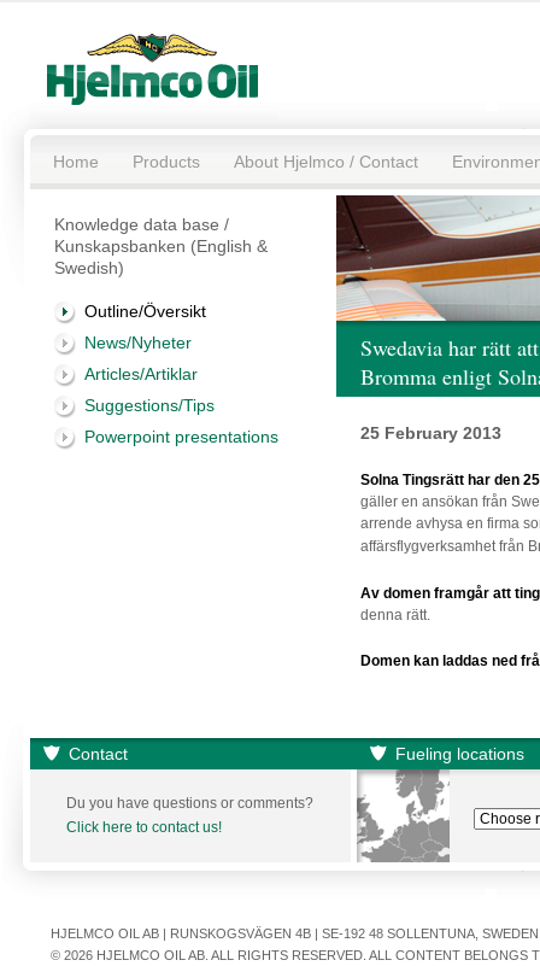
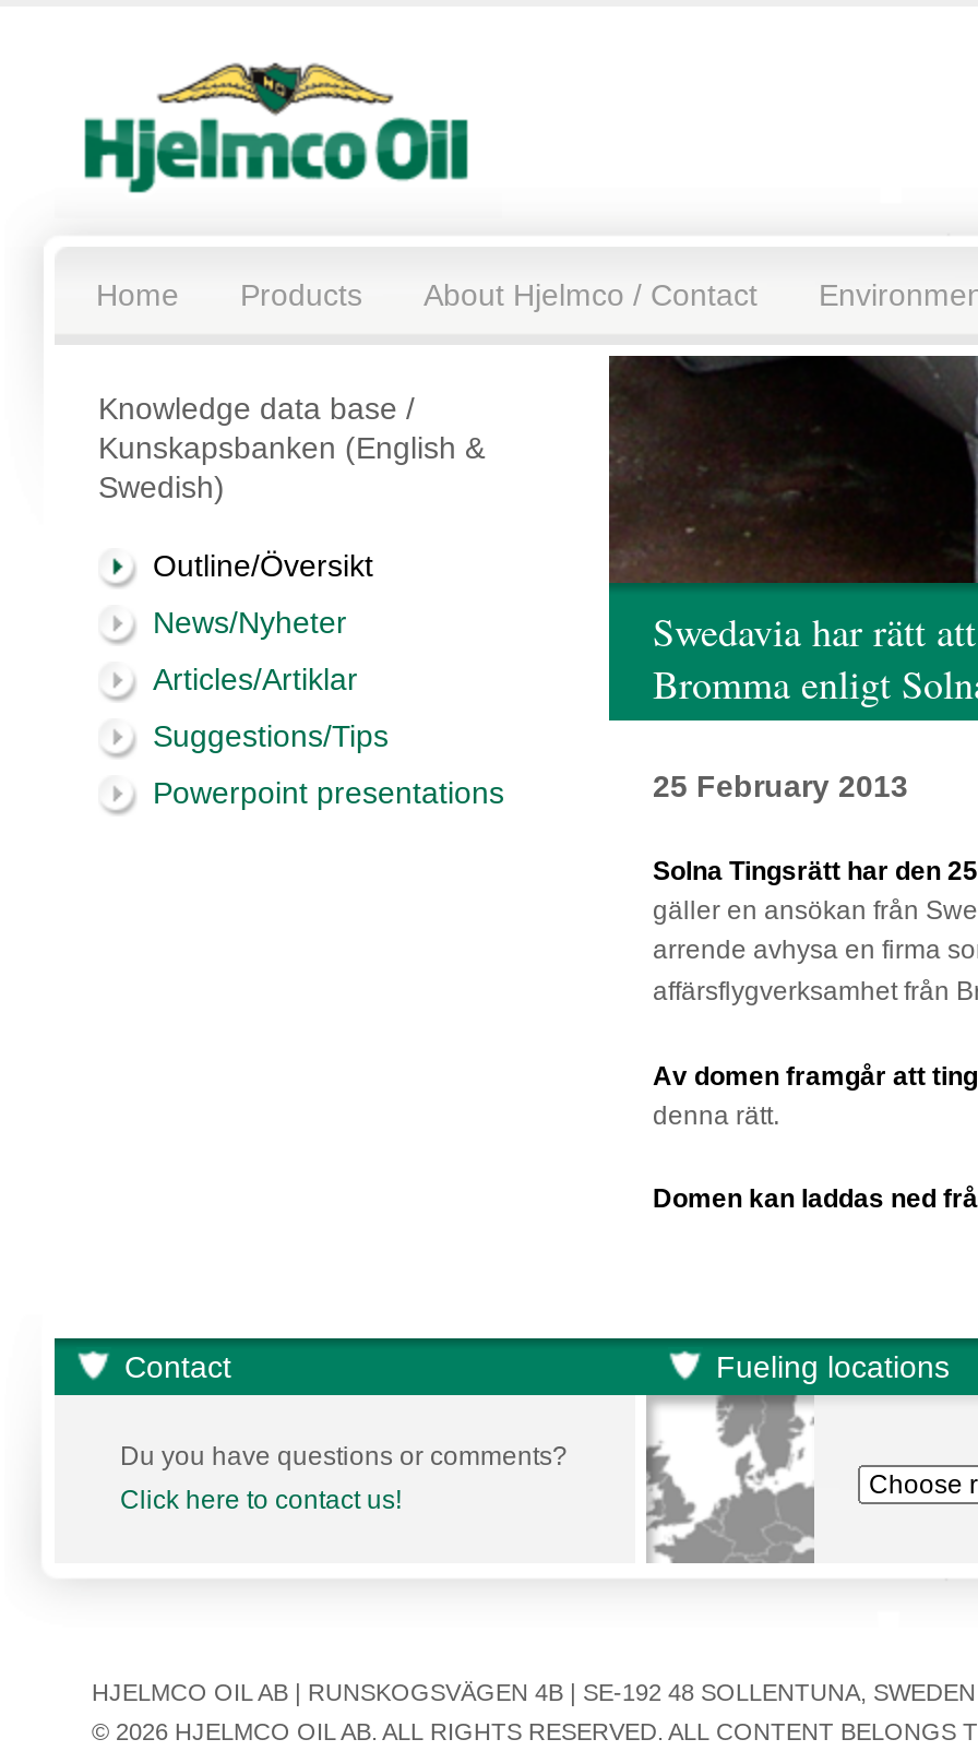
[335,194,536,322] [image] -> [607,354,971,585] [image]

